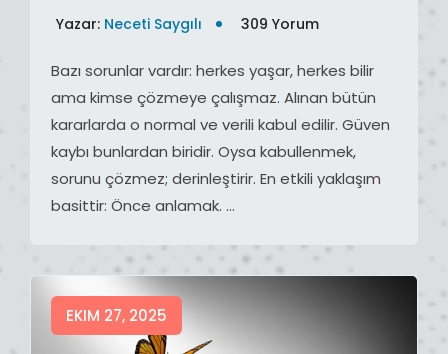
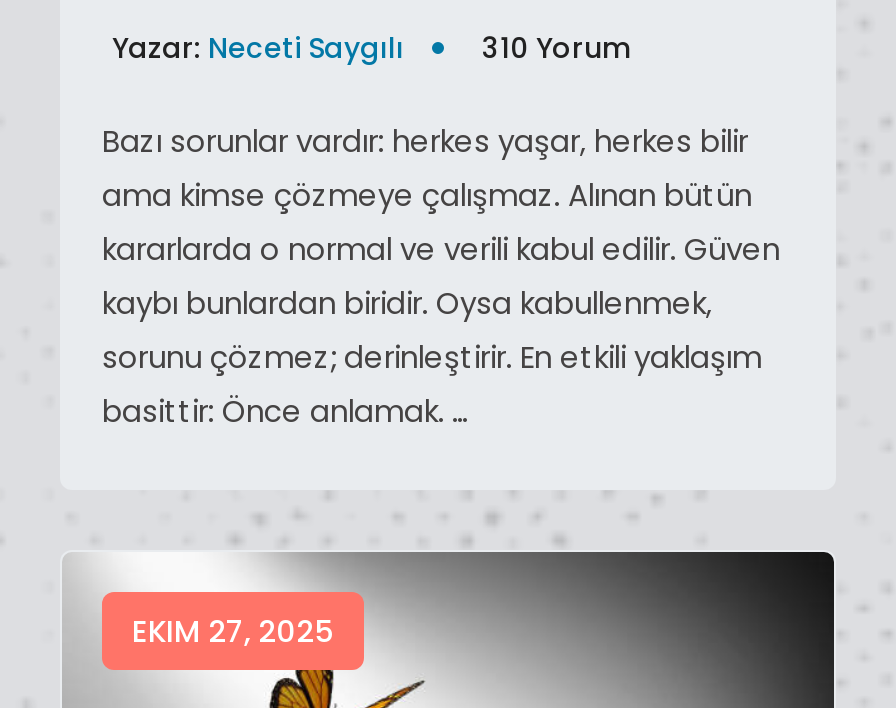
[56,14,319,34] Yazar: Neceti Saygılı 309 Yorum -> [112,27,630,67] Yazar: Neceti Saygılı 310 Yorum

